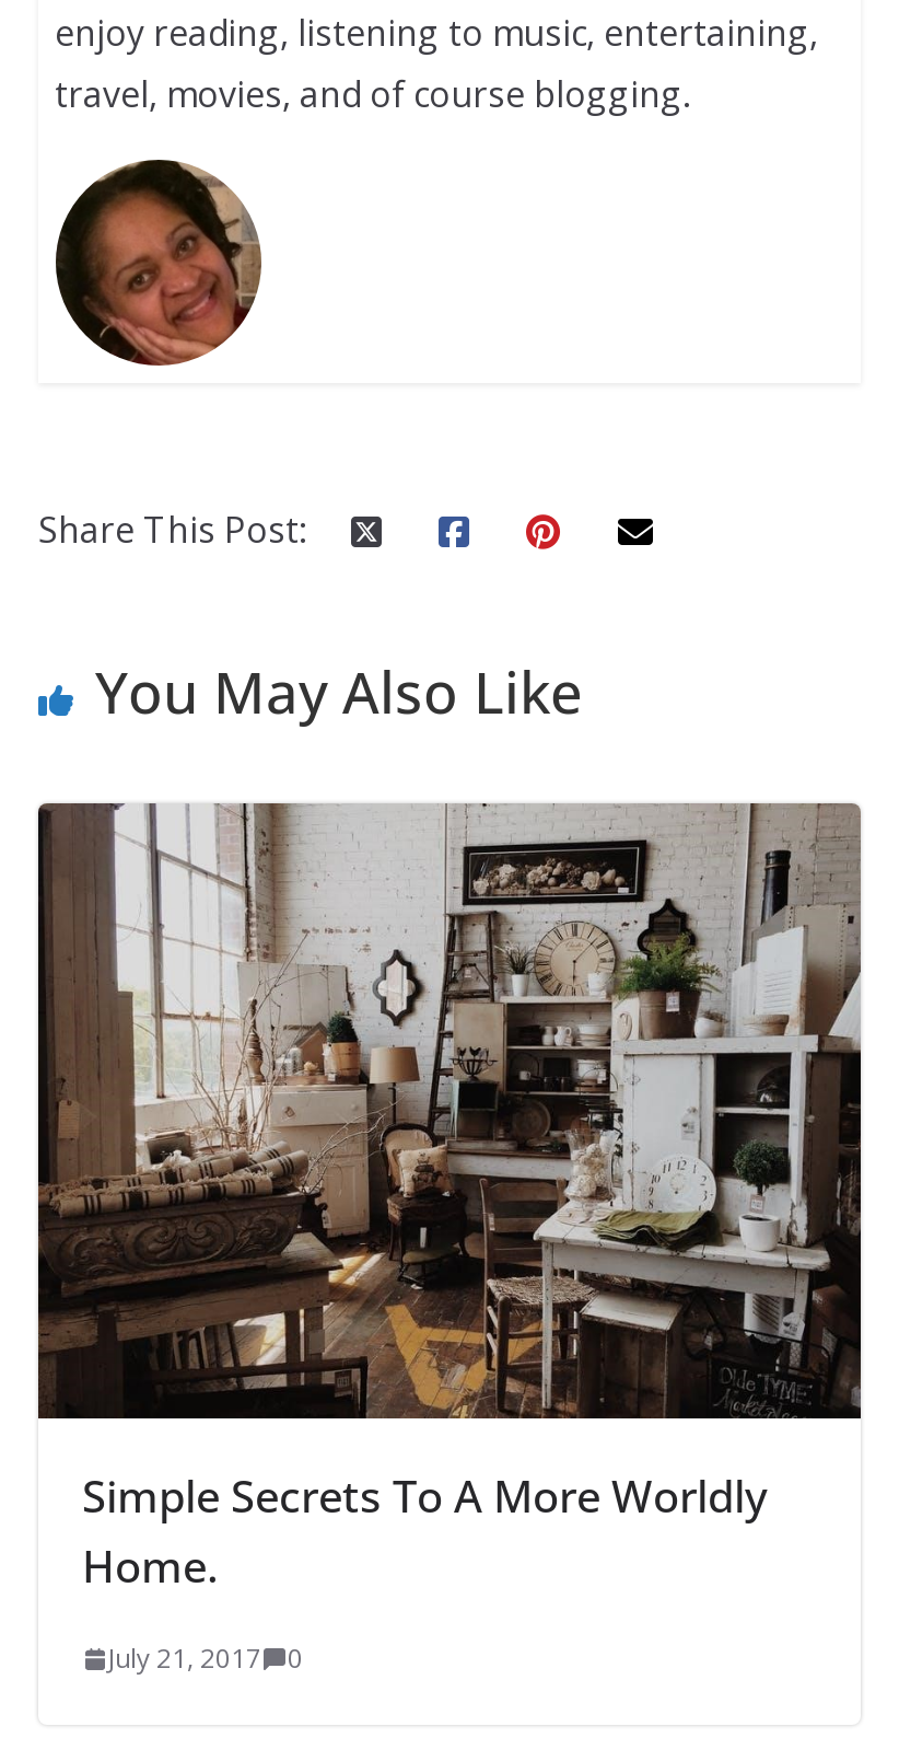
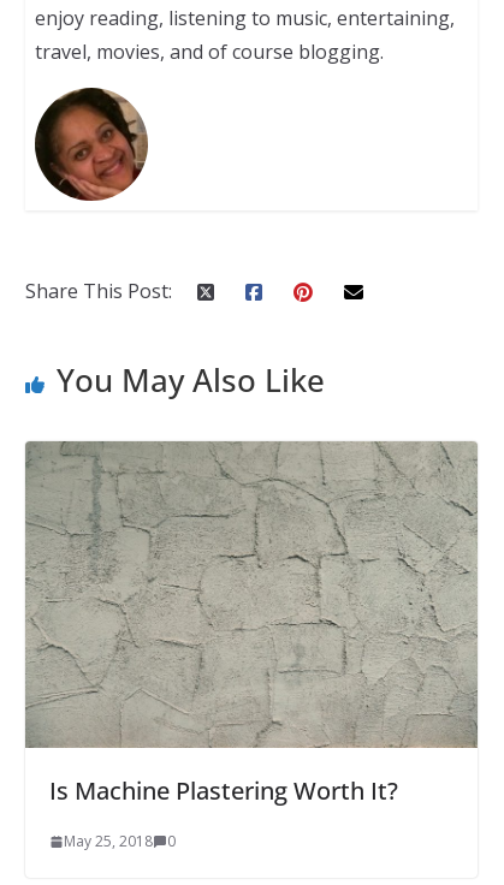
[38,803,861,1597] [image] | Simple Secrets To A More Worldly | Home. -> [24,441,479,807] [image] | Is Machine Plastering Worth It?
[108,1640,303,1678] July 21, 2017 0 -> [64,831,176,851] May 25, 2018 0

